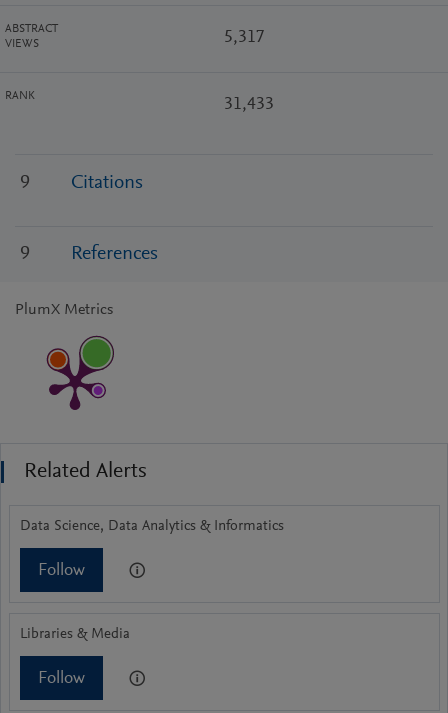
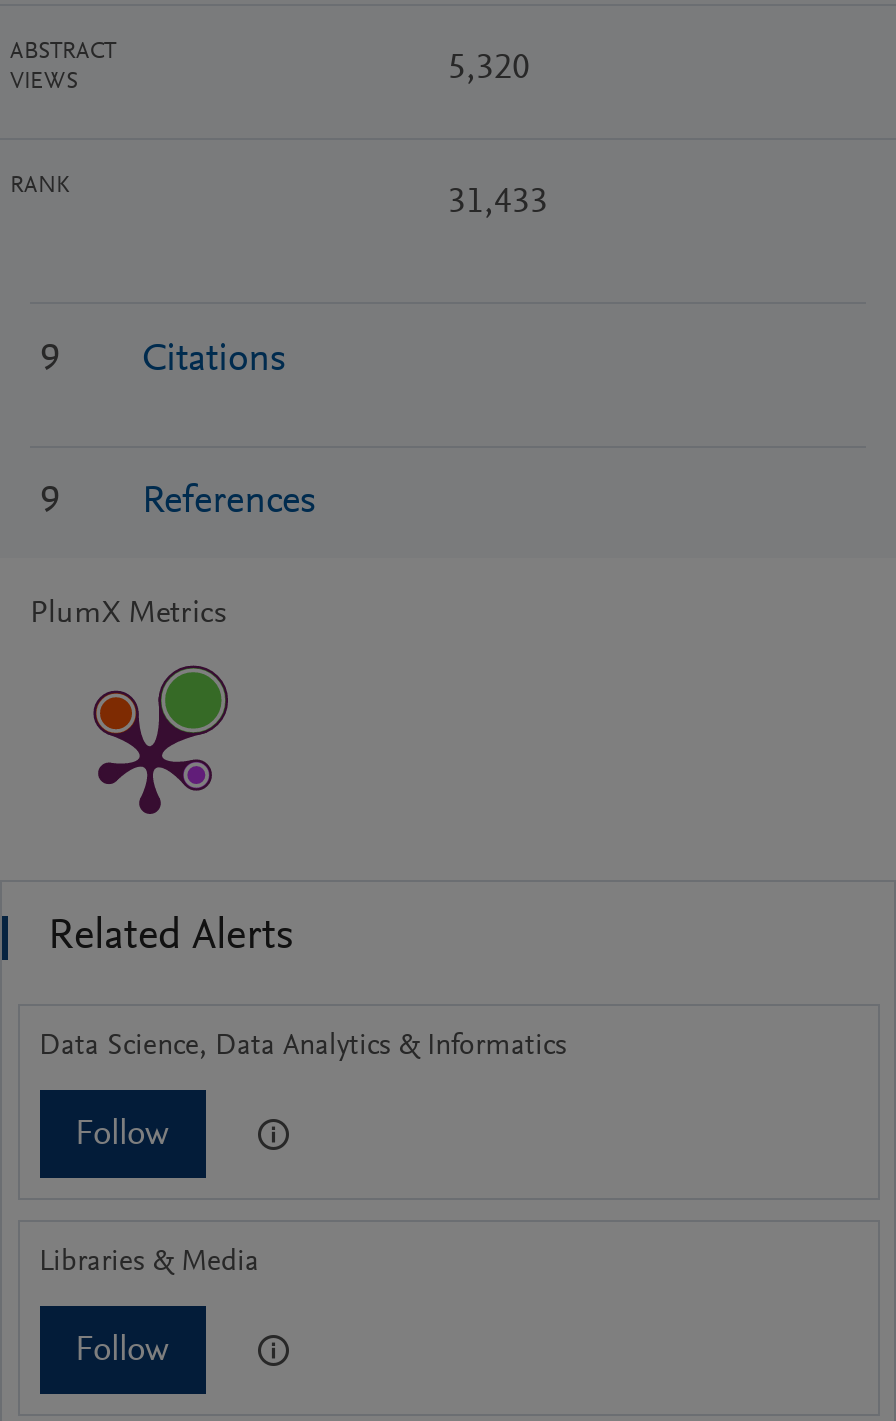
[224,29,265,47] 5,317 -> [448,52,530,88] 5,320

